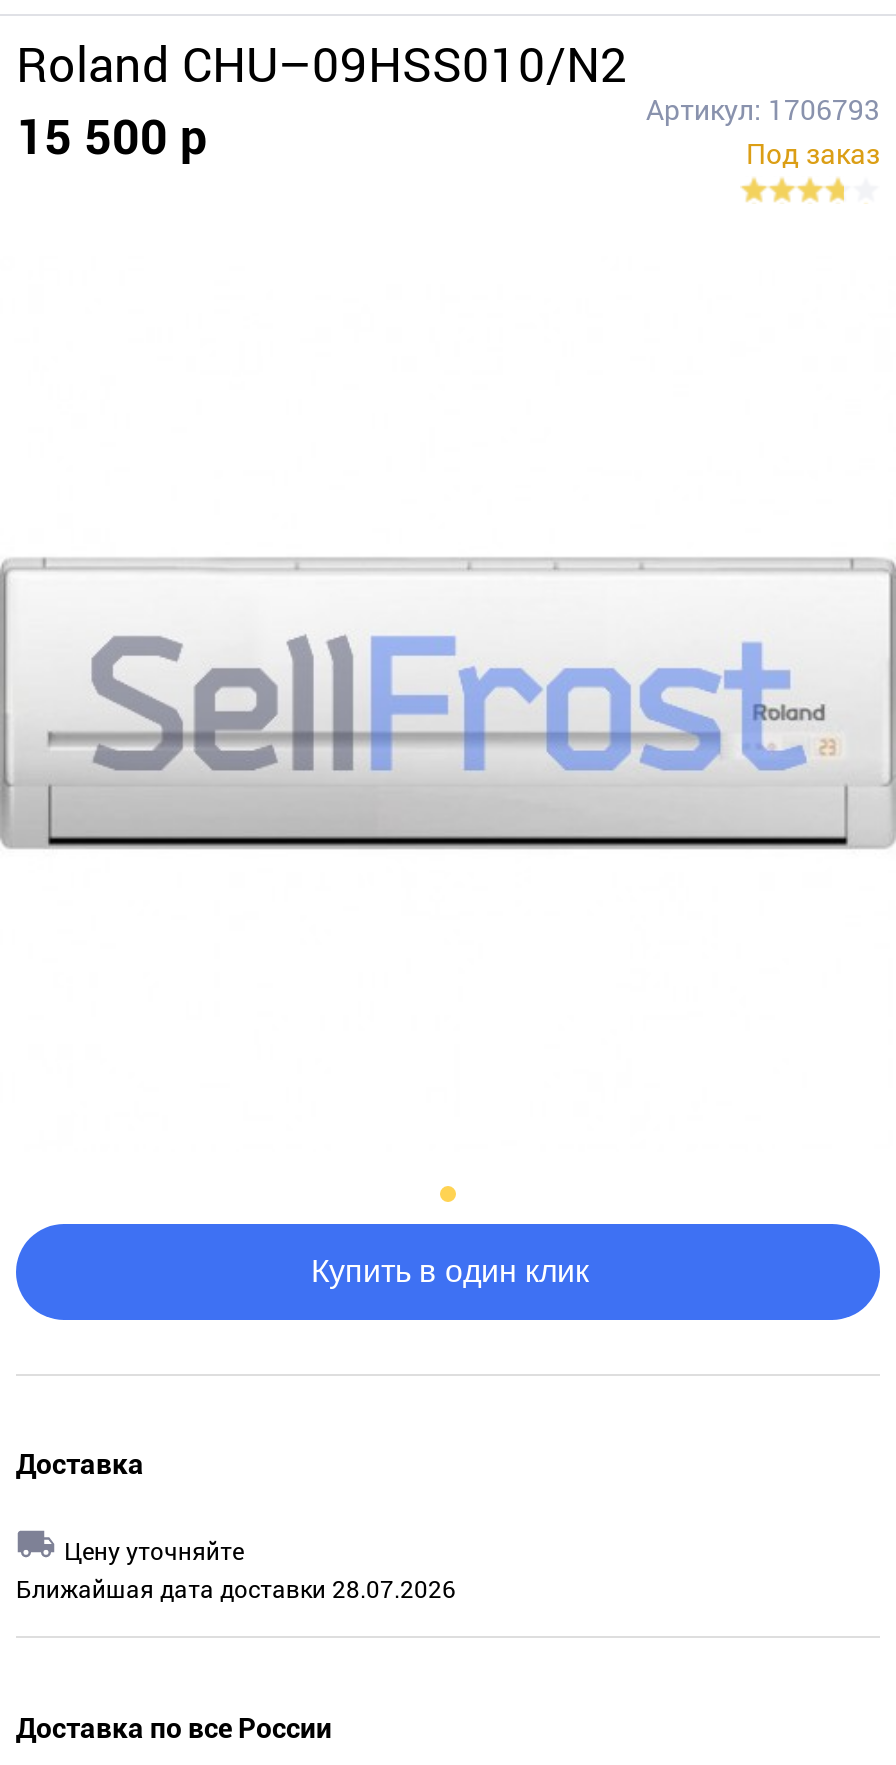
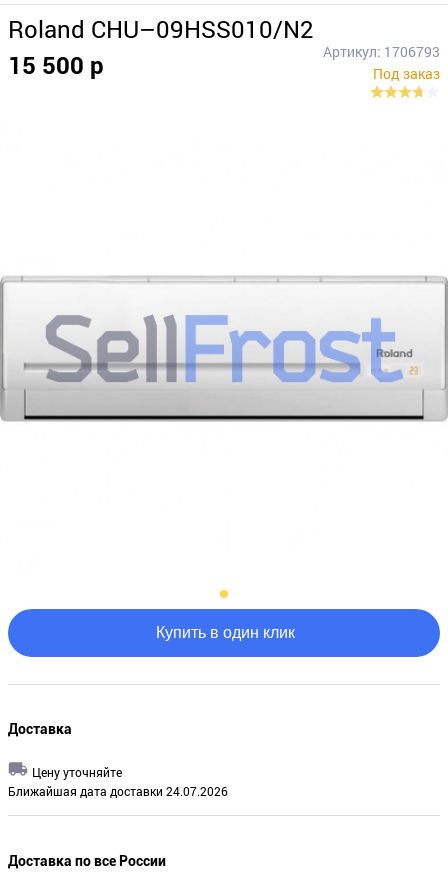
[16,1572,456,1604] Ближайшая дата доставки 28.07.2026 -> [8,783,228,799] Ближайшая дата доставки 24.07.2026

